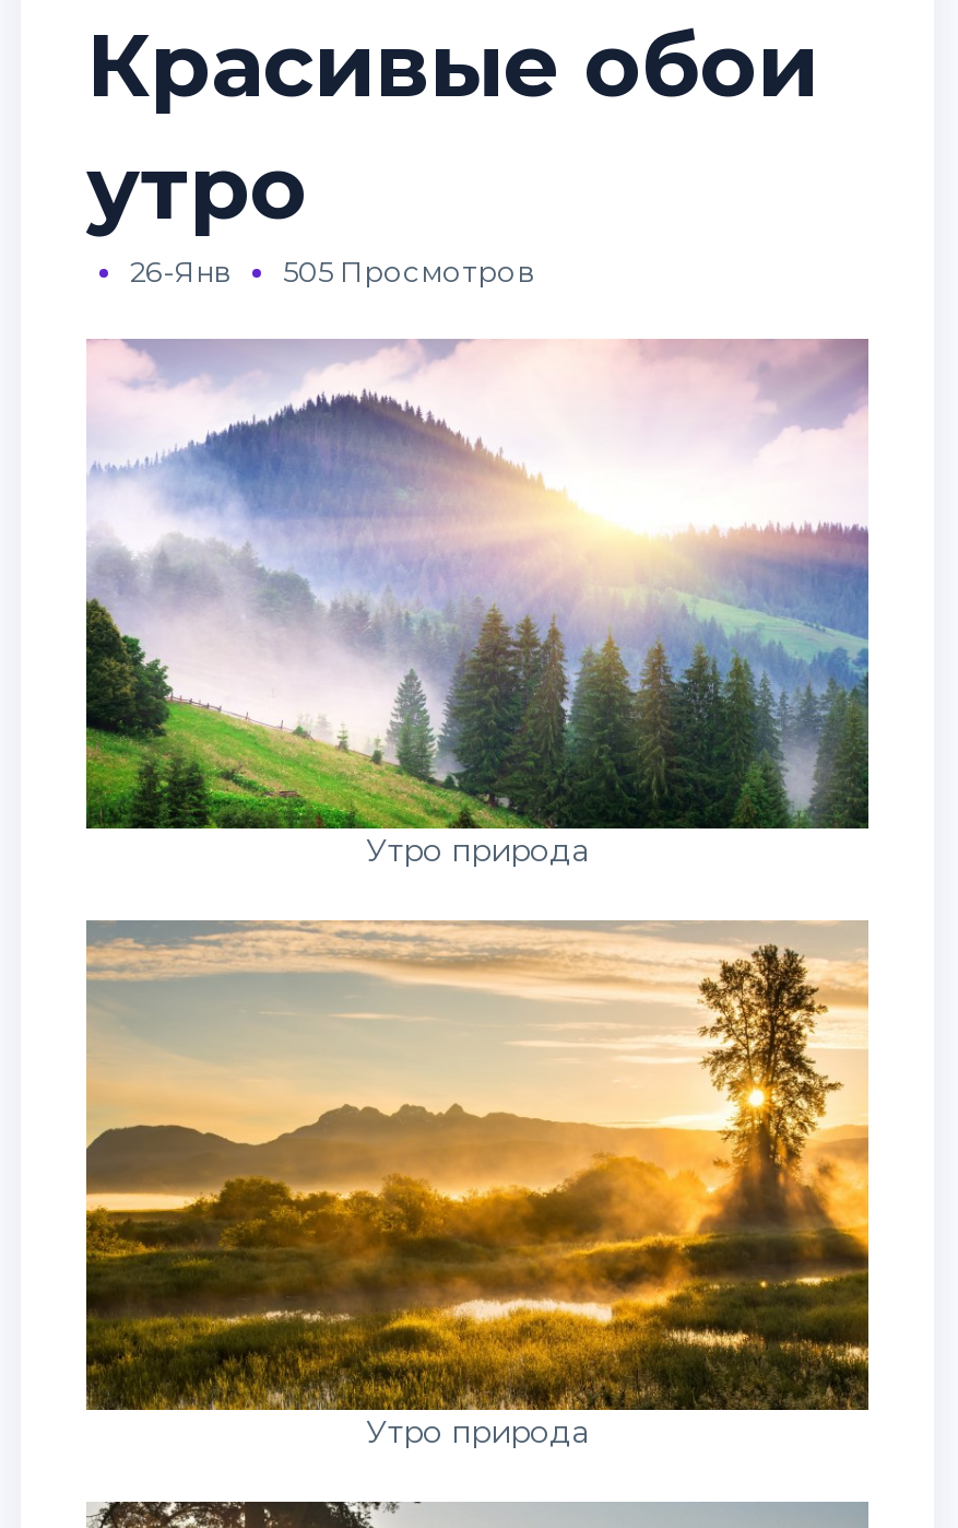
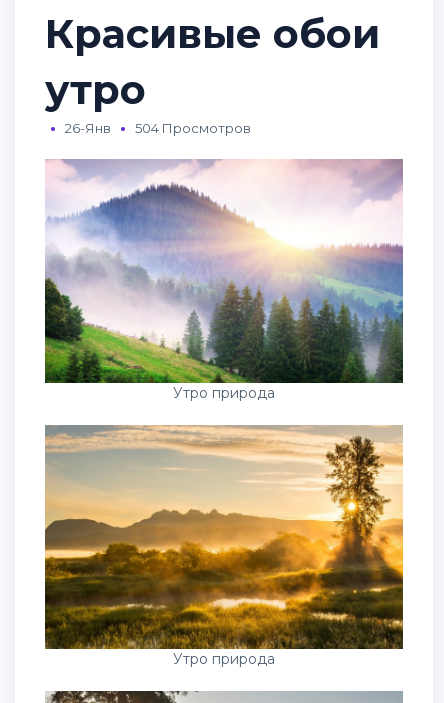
[130,254,534,289] 26-Янв 505 Просмотров -> [65,120,251,136] 26-Янв 504 Просмотров

